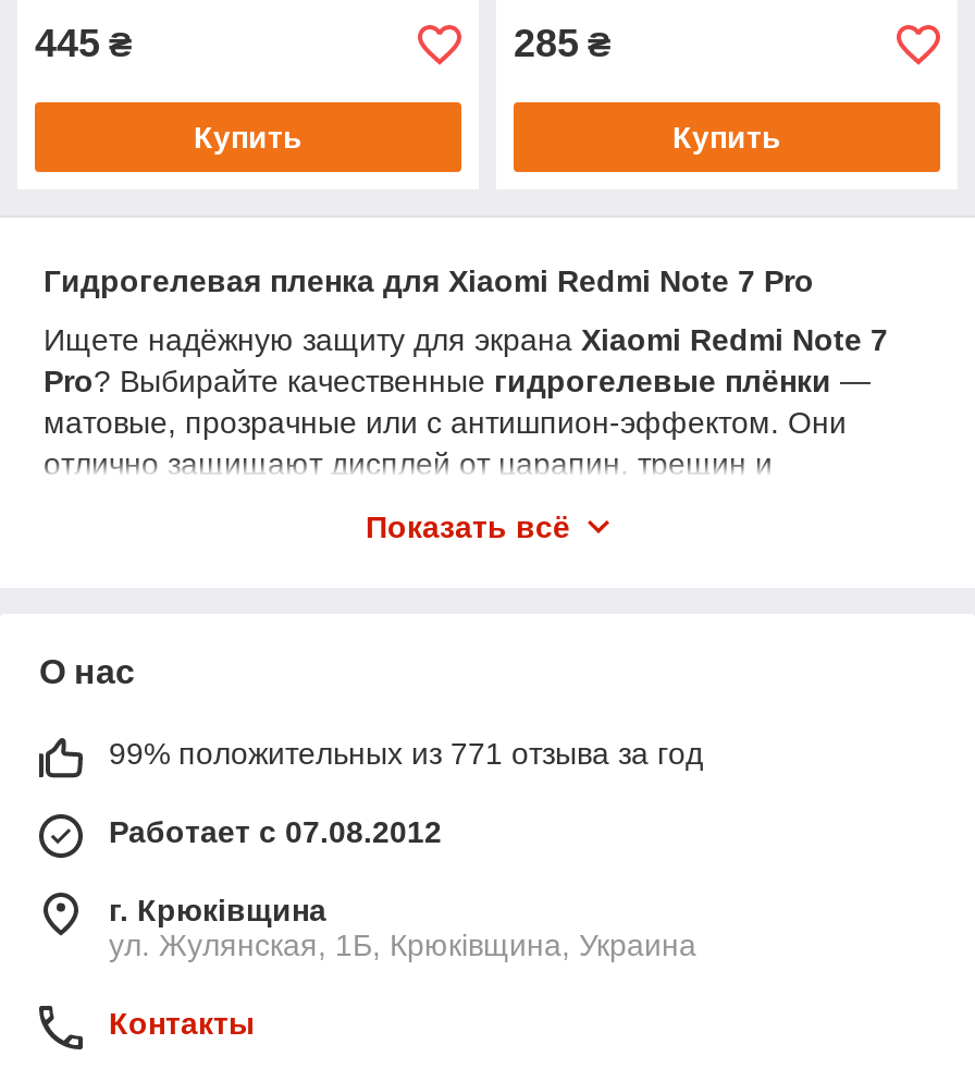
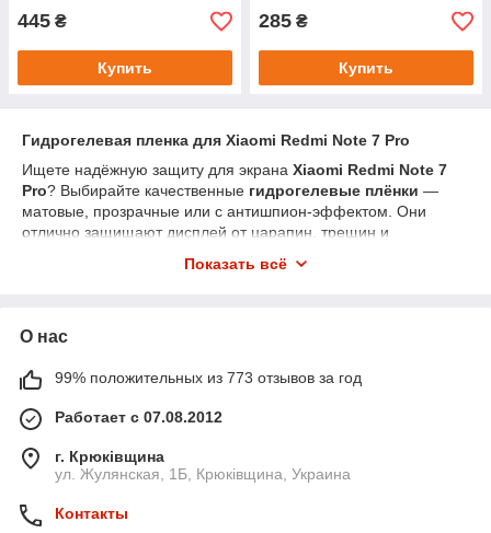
[109,736,703,771] 99% положительных из 771 отзыва за год -> [55,369,362,386] 99% положительных из 773 отзывов за год

